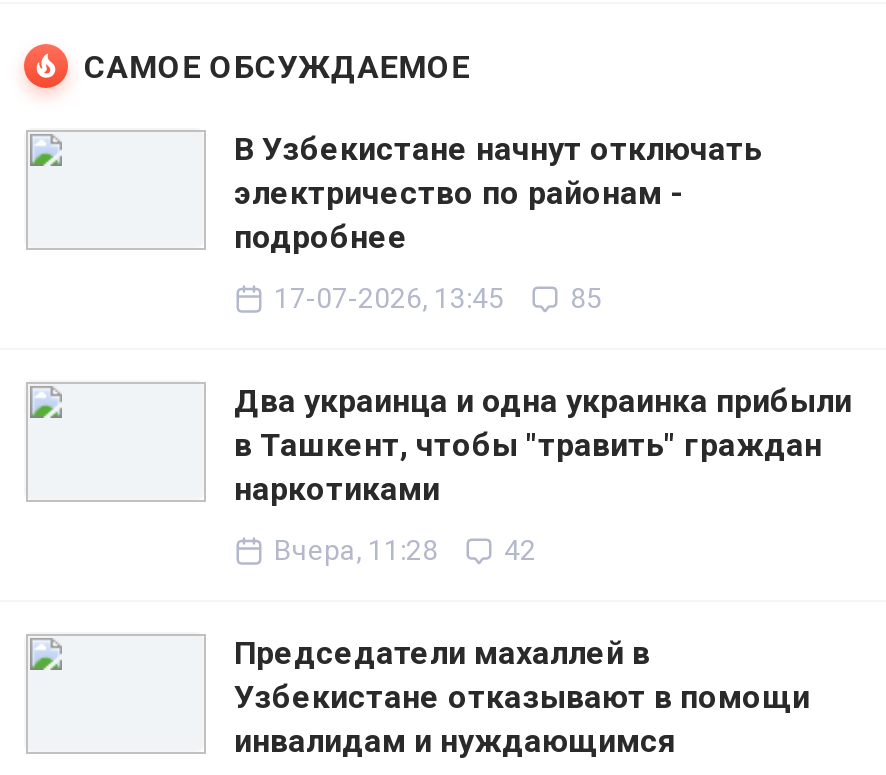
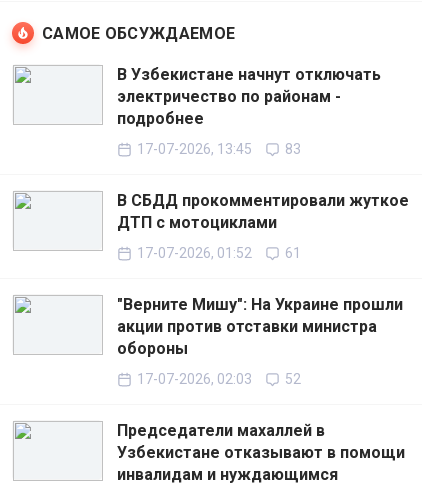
[234,283,852,567] 85 | Два украинца и одна украинка прибыли | в Ташкент, чтобы "травить" граждан | наркотиками | Вчера, 11:28 | 42 -> [117,141,409,387] 83 | В СБДД прокомментировали жуткое | ДТП с мотоциклами | 17-07-2026, 01:52 | 61 | "Верните Мишу": На Украине прошли | акции против отставки министра | обороны | 17-07-2026, 02:03 | 52

